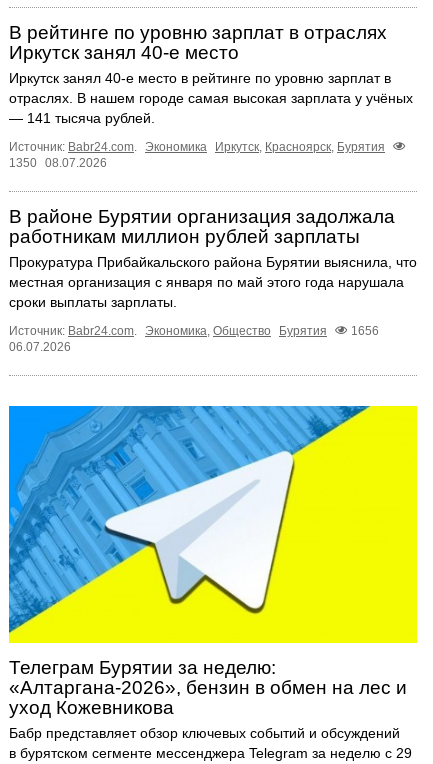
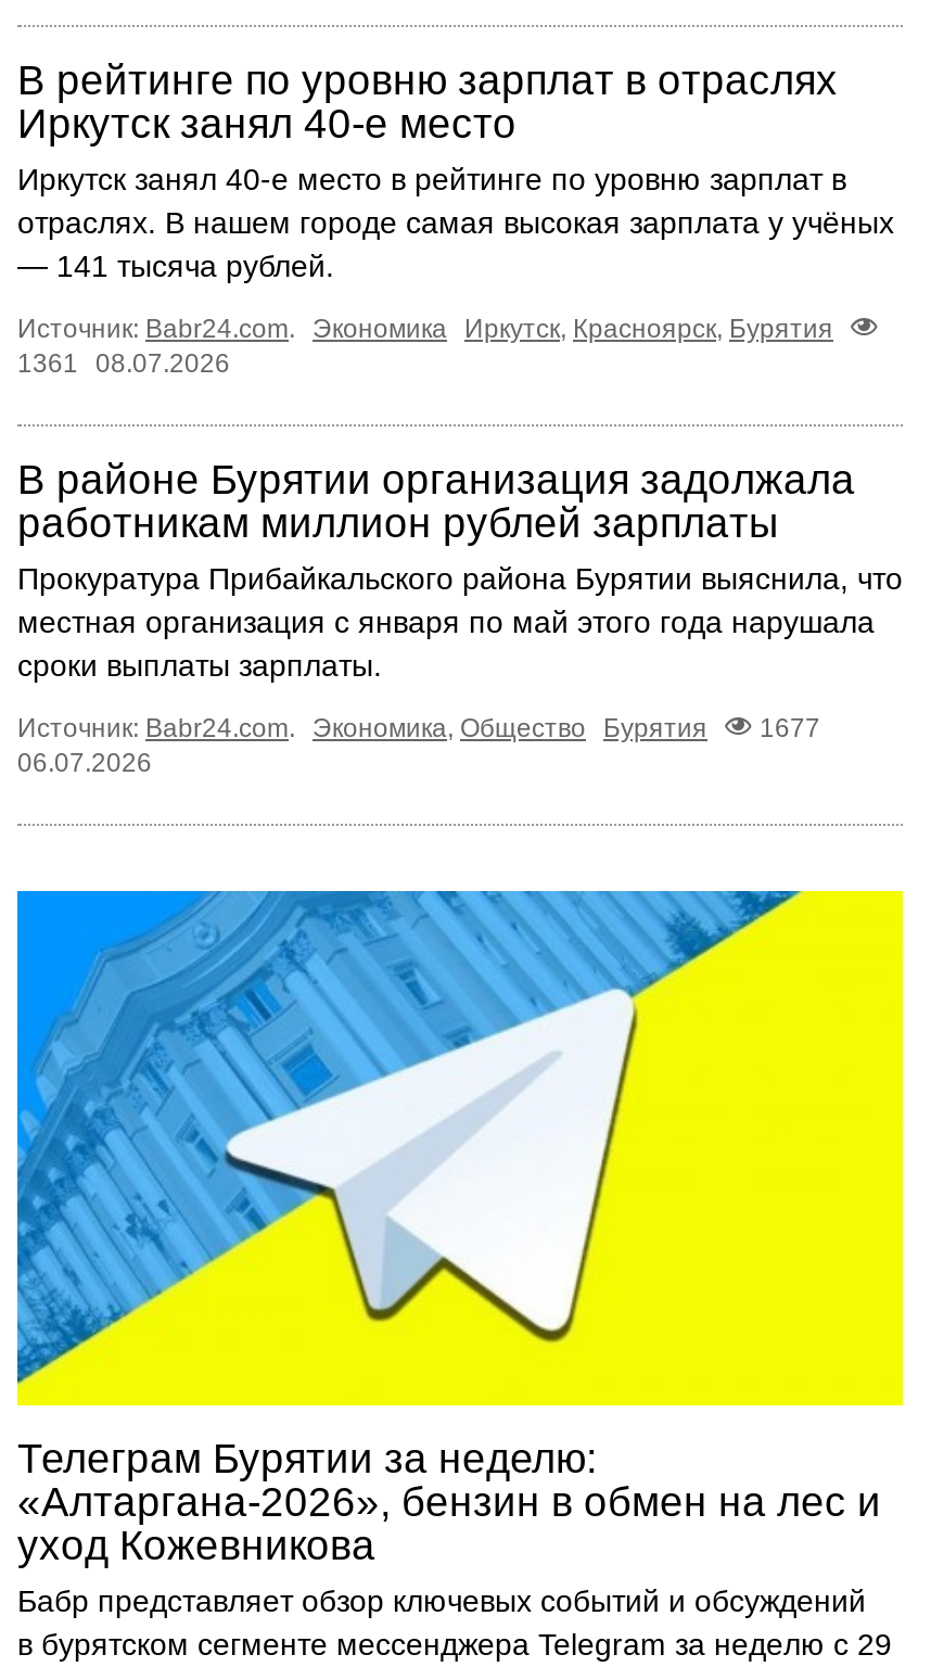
[9,156,107,170] 1350 08.07.2026 -> [17,348,230,378] 1361 08.07.2026
[9,324,379,338] Источник: Babr24.com. Экономика, Общество Бурятия 1656 -> [17,713,820,743] Источник: Babr24.com. Экономика, Общество Бурятия 1677

